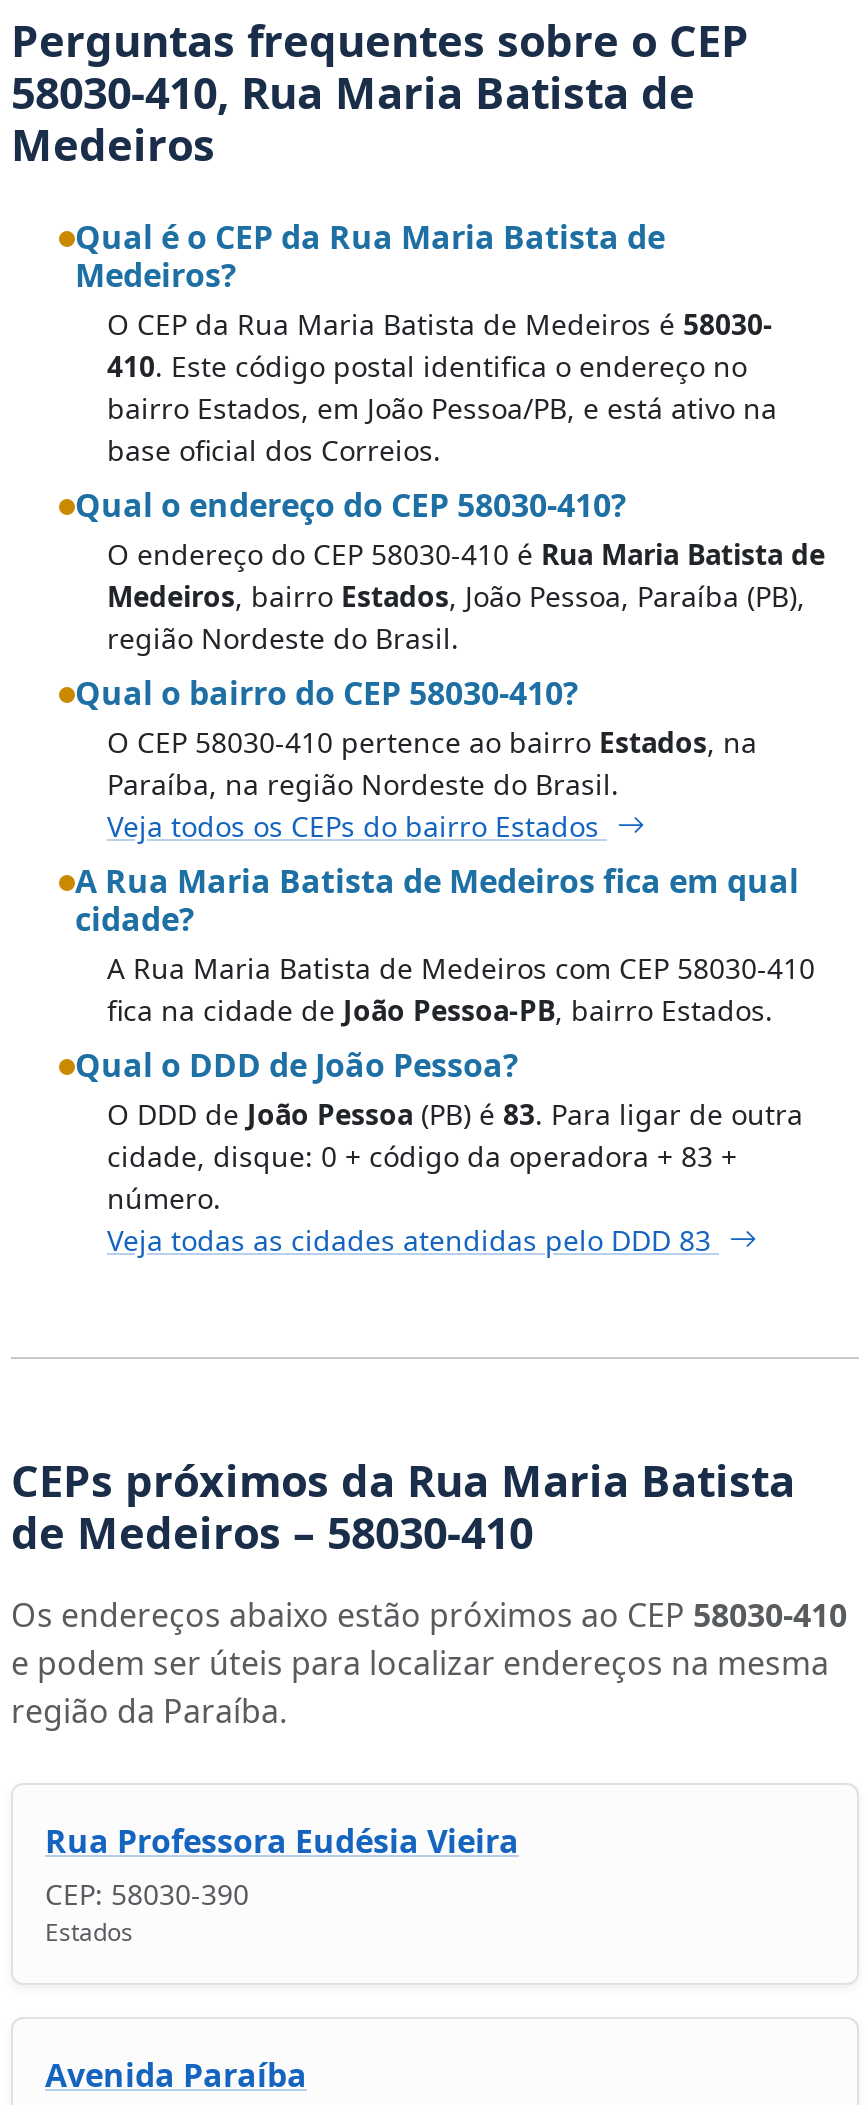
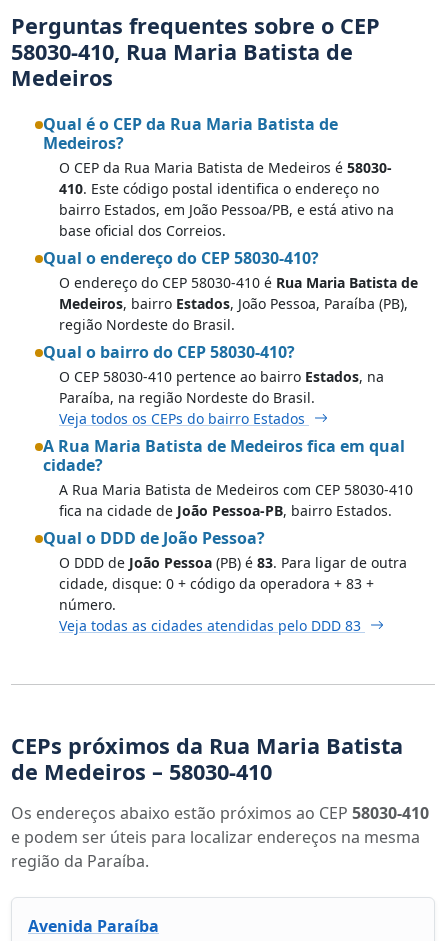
[45,1818,519,1948] Rua Professora Eudésia Vieira | CEP: 58030-390 | Estados -> none

